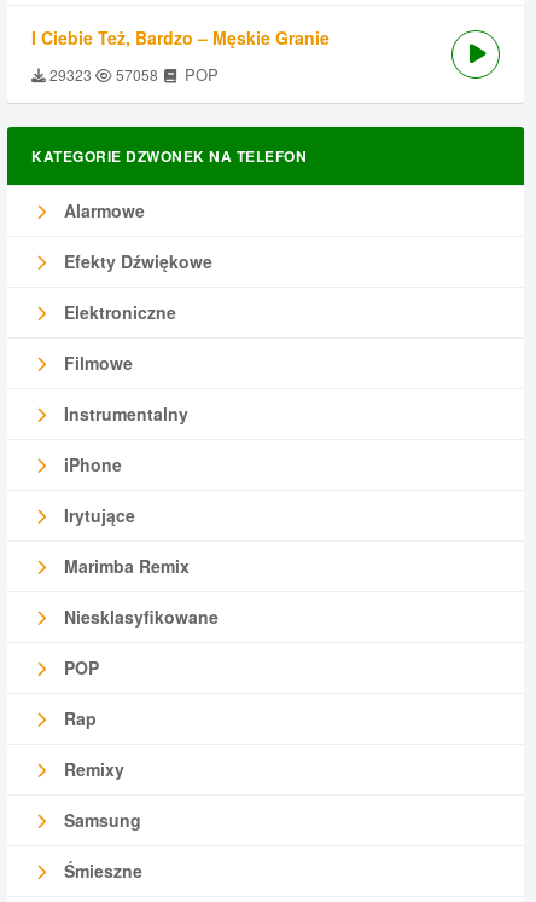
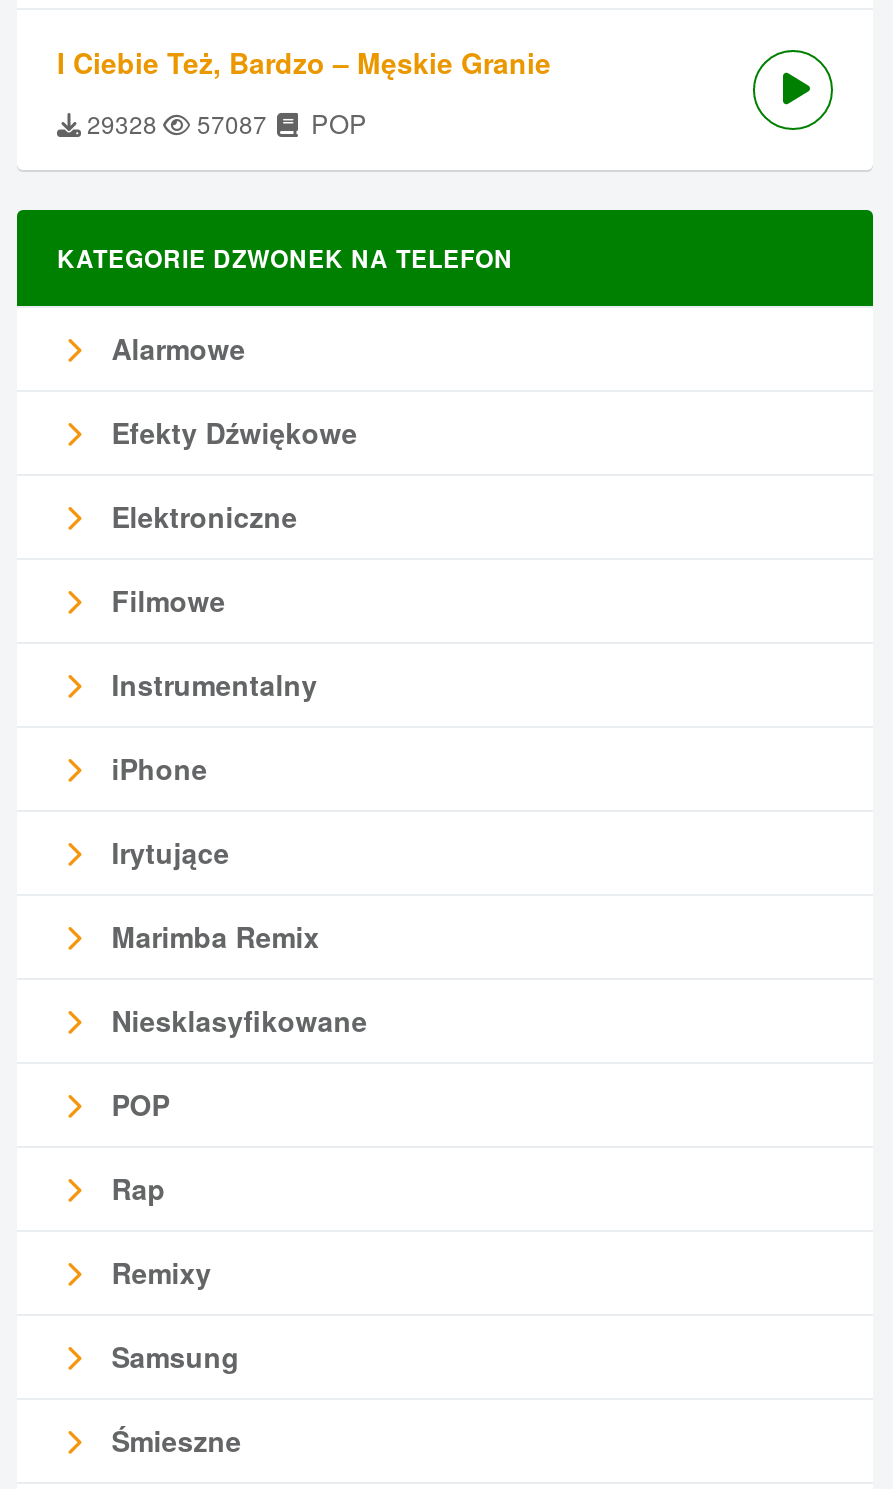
[46,64,95,85] 29323 -> [81,106,163,140] 29328
[112,64,162,85] 57058 -> [191,106,273,140] 57087

